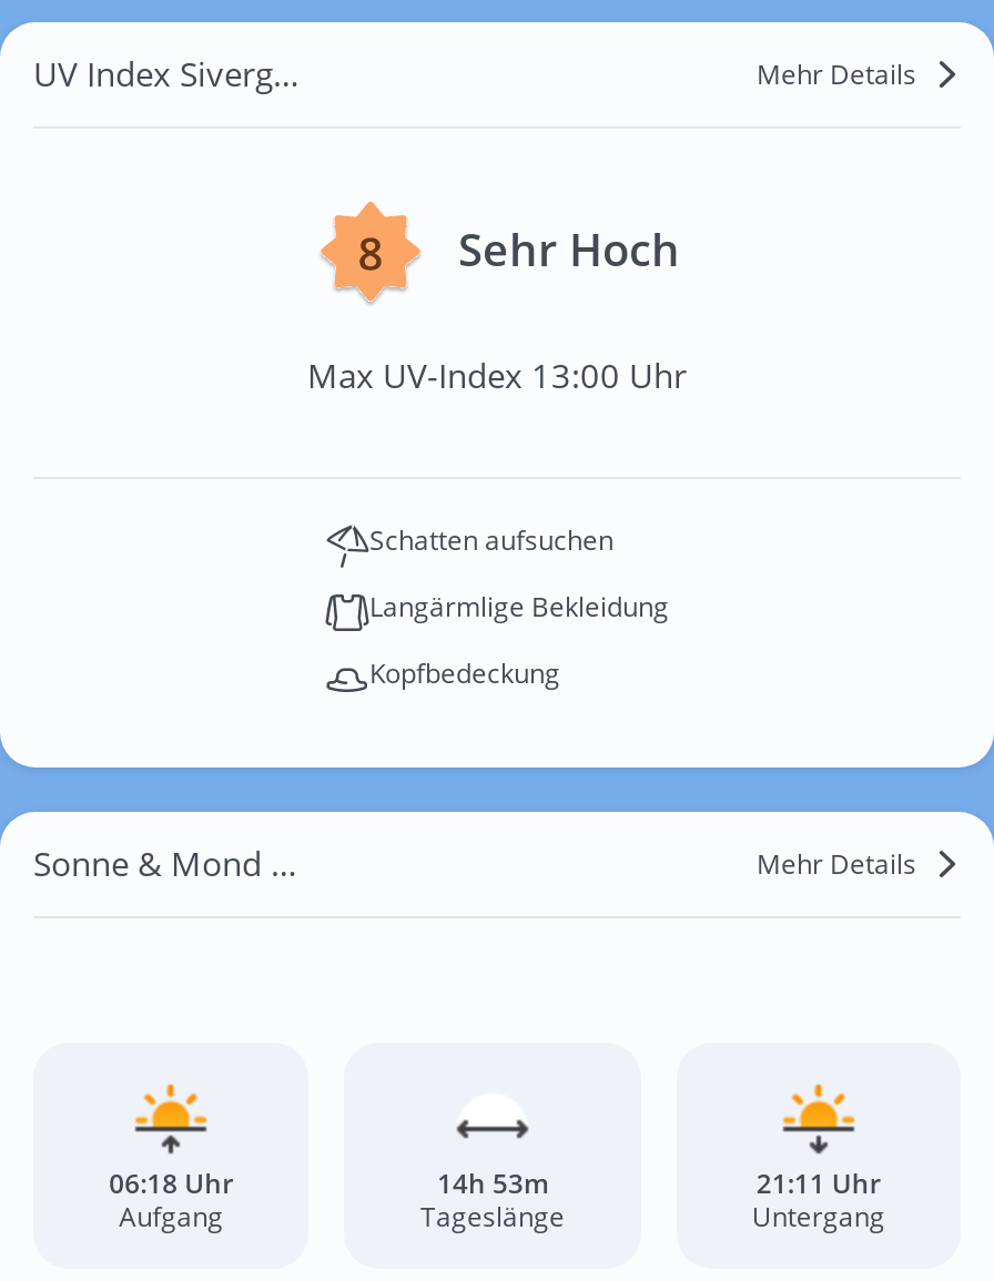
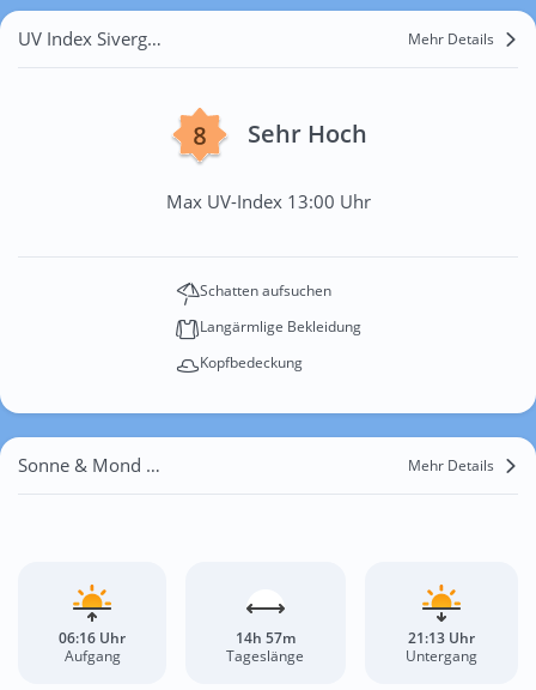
[109,1165,233,1202] 06:18 Uhr -> [59,628,126,648] 06:16 Uhr
[437,1165,548,1202] 14h 53m -> [236,628,296,648] 14h 57m
[756,1165,880,1202] 21:11 Uhr -> [408,628,475,648] 21:13 Uhr

